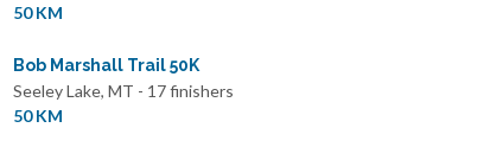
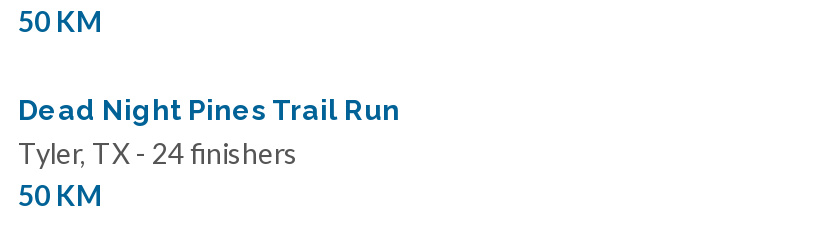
[13,56,234,101] Bob Marshall Trail 50K | Seeley Lake, MT - 17 finishers -> [18,95,400,171] Dead Night Pines Trail Run | Tyler, TX - 24 finishers

